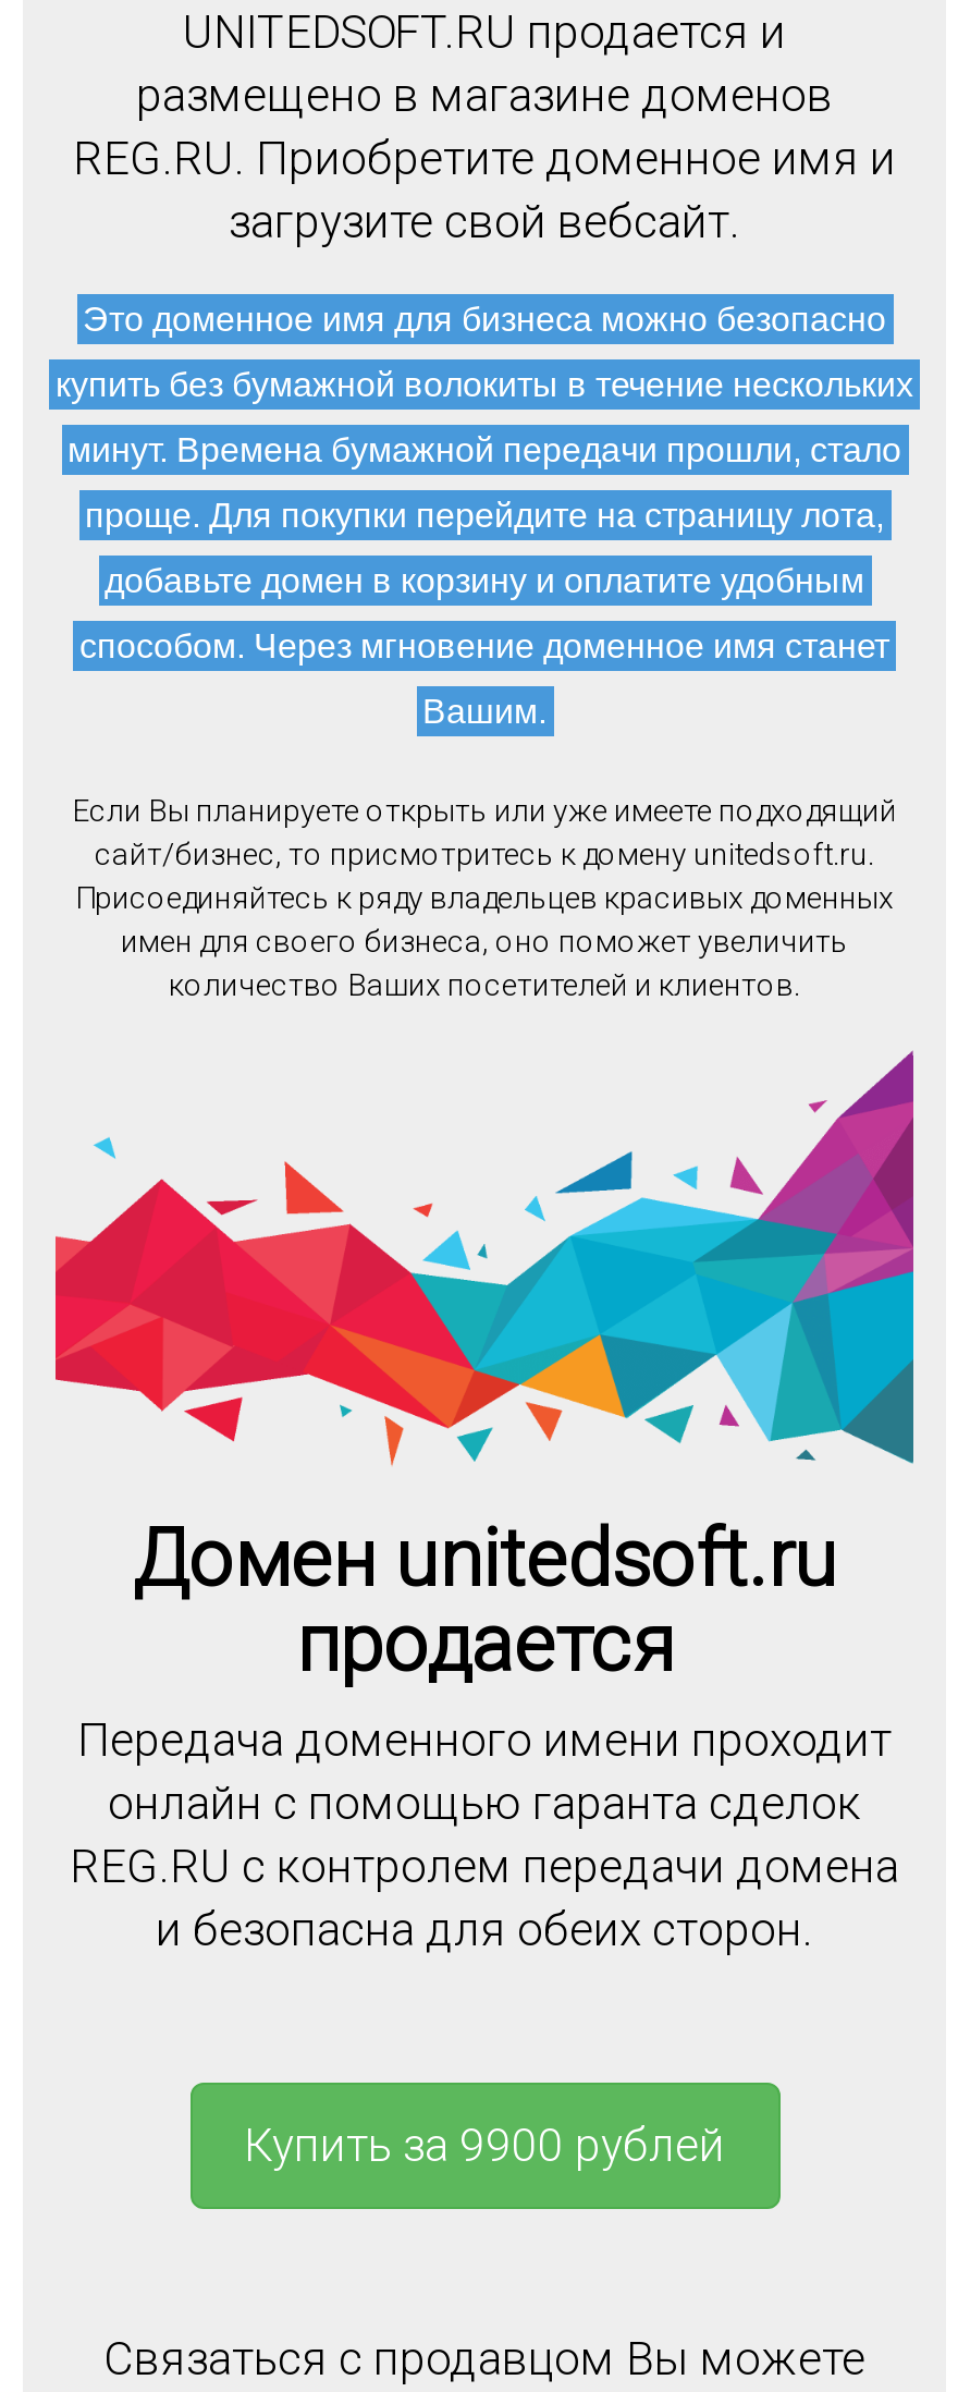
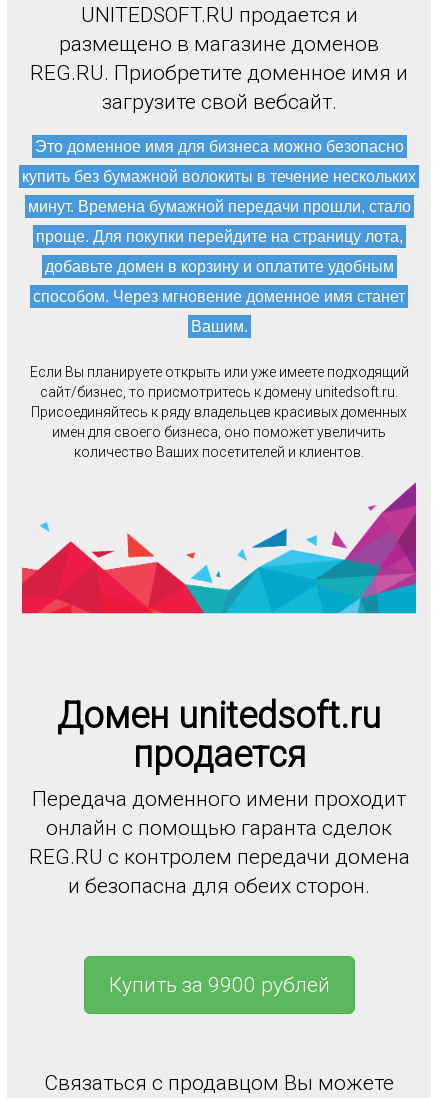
[53,1333,916,1466] [image] -> none

